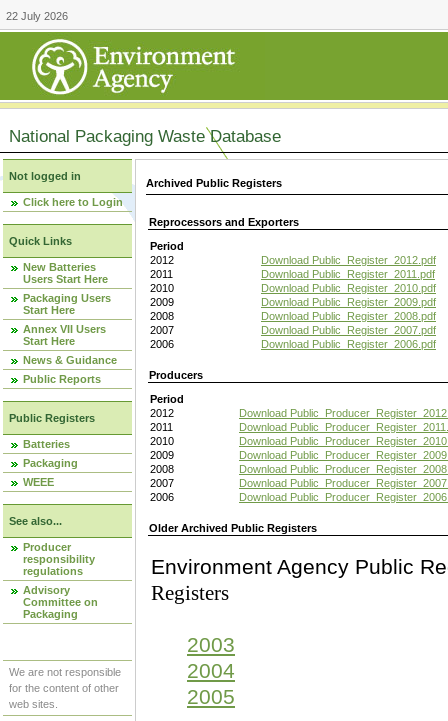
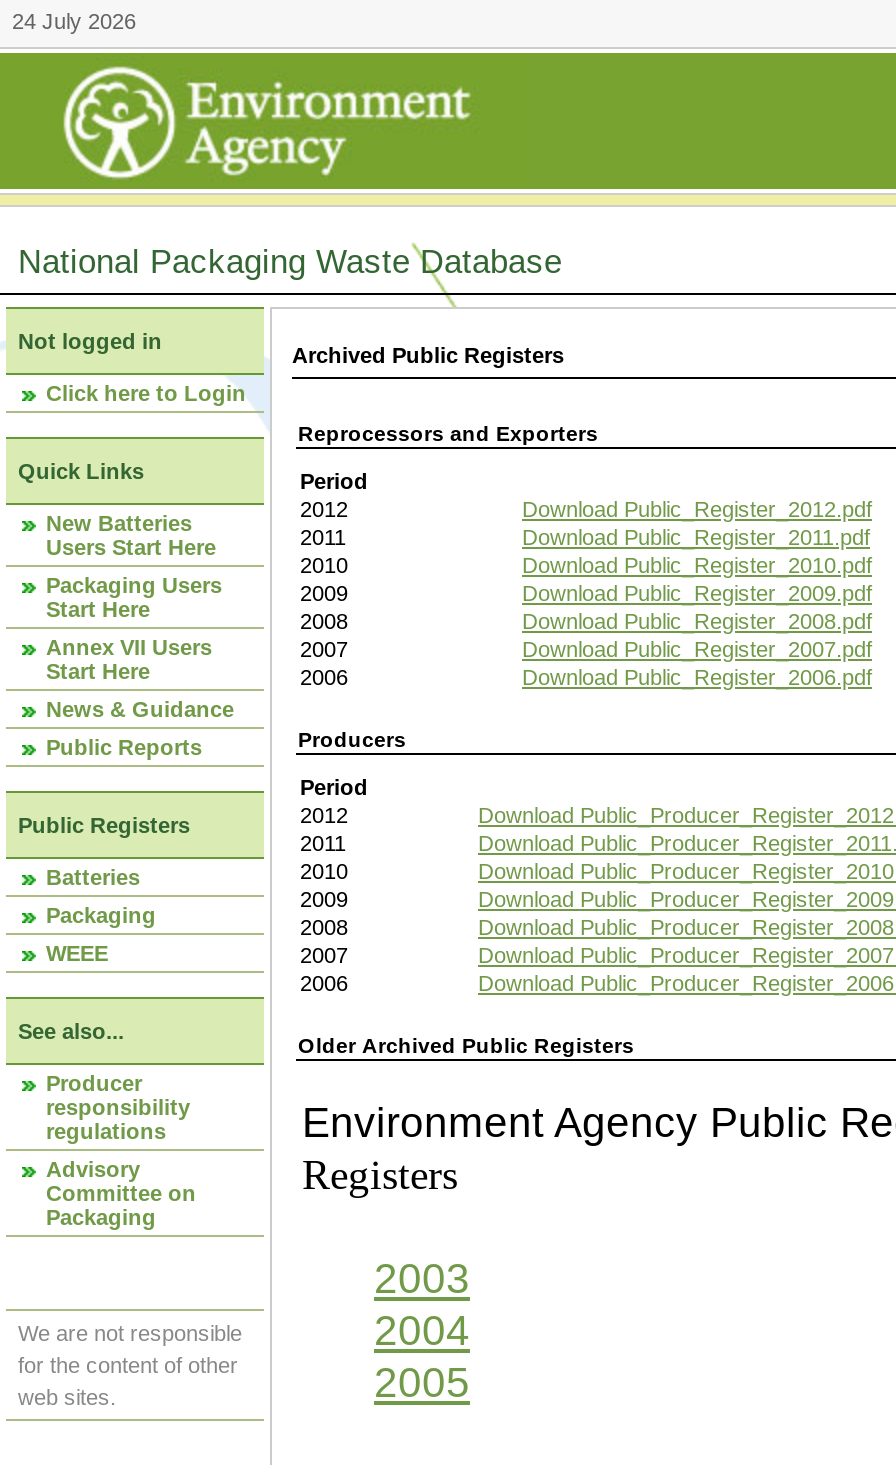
[6,10,68,22] 22 July 2026 -> [12,9,136,33] 24 July 2026

